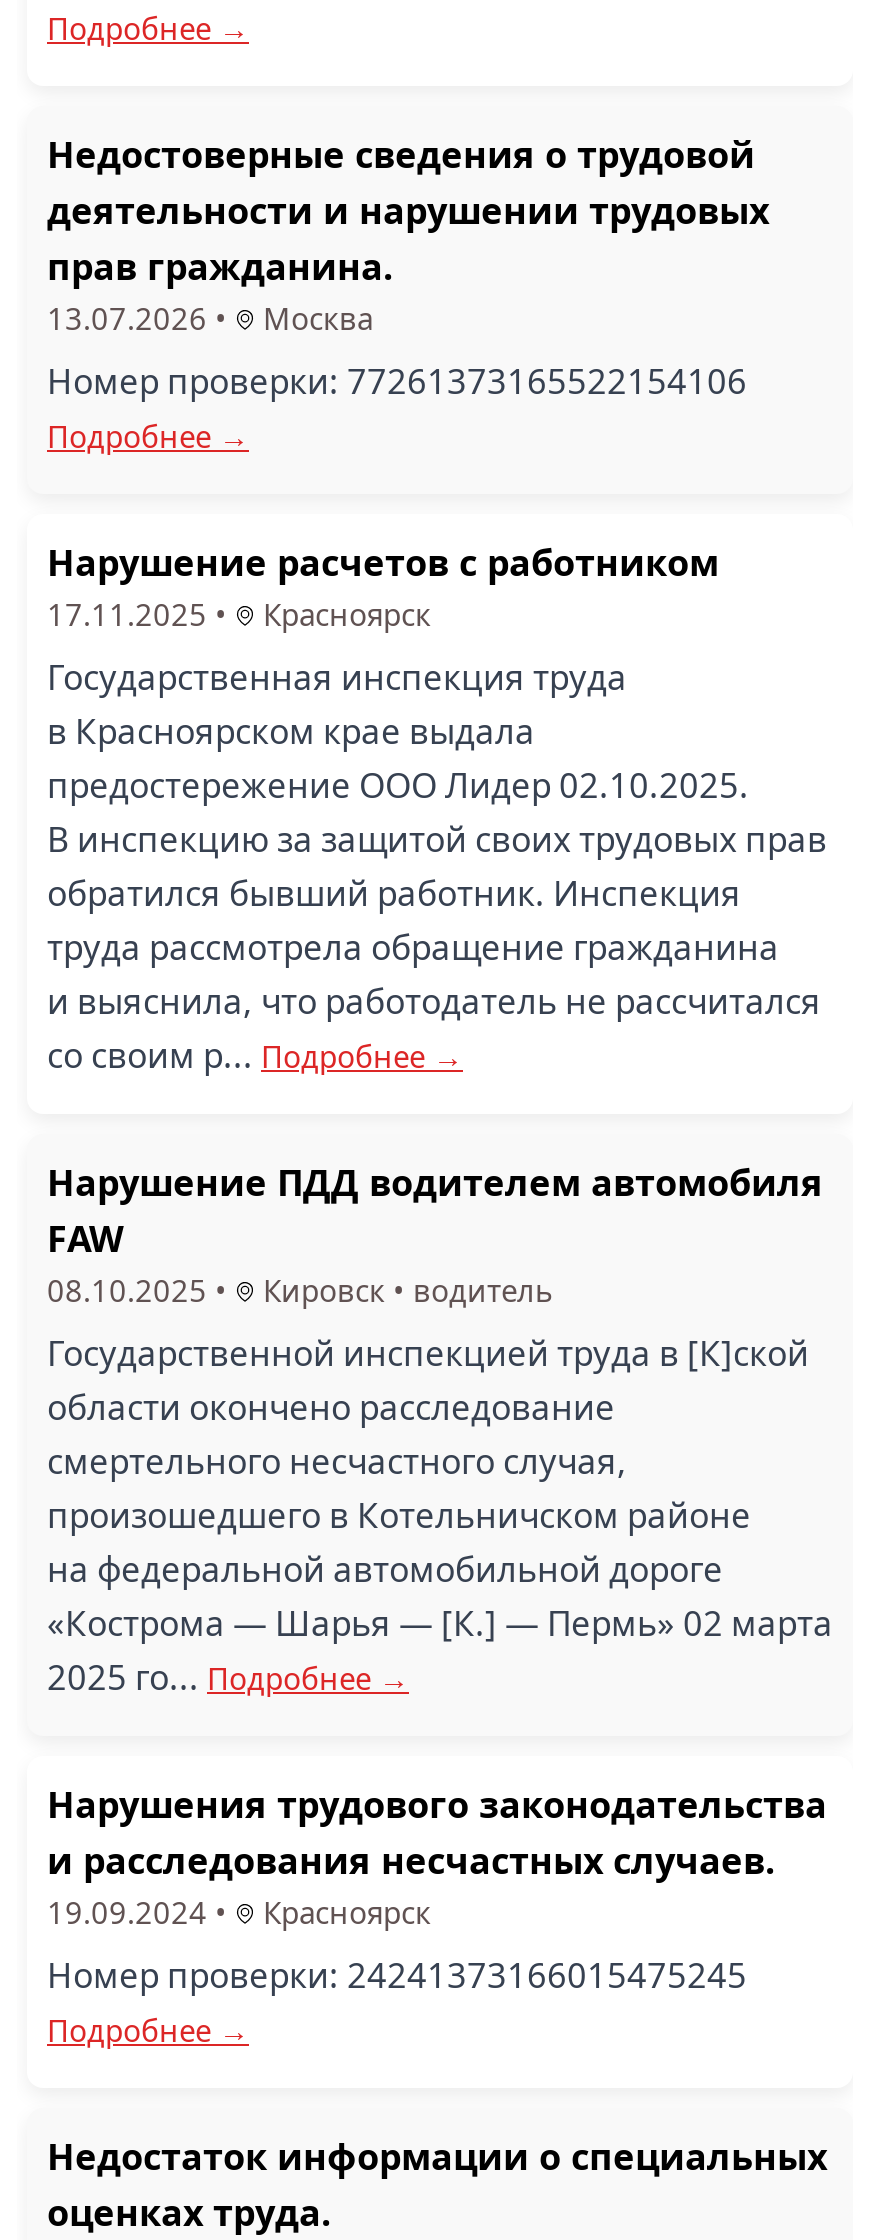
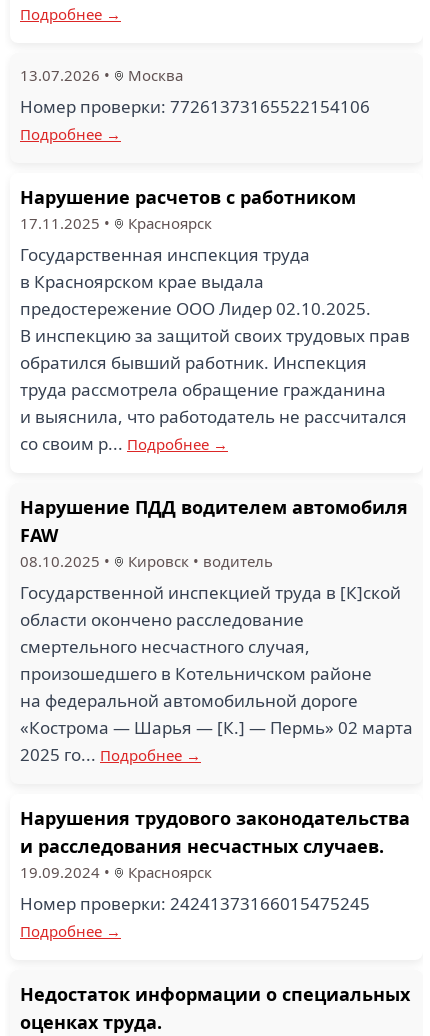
[47,130,769,290] Недостоверные сведения о трудовой | деятельности и нарушении трудовых | прав гражданина. -> none

